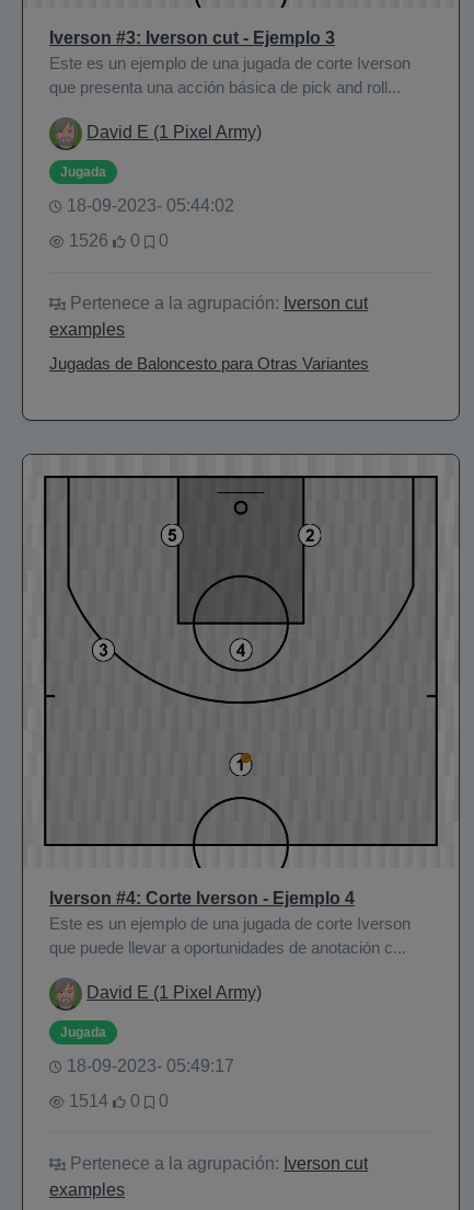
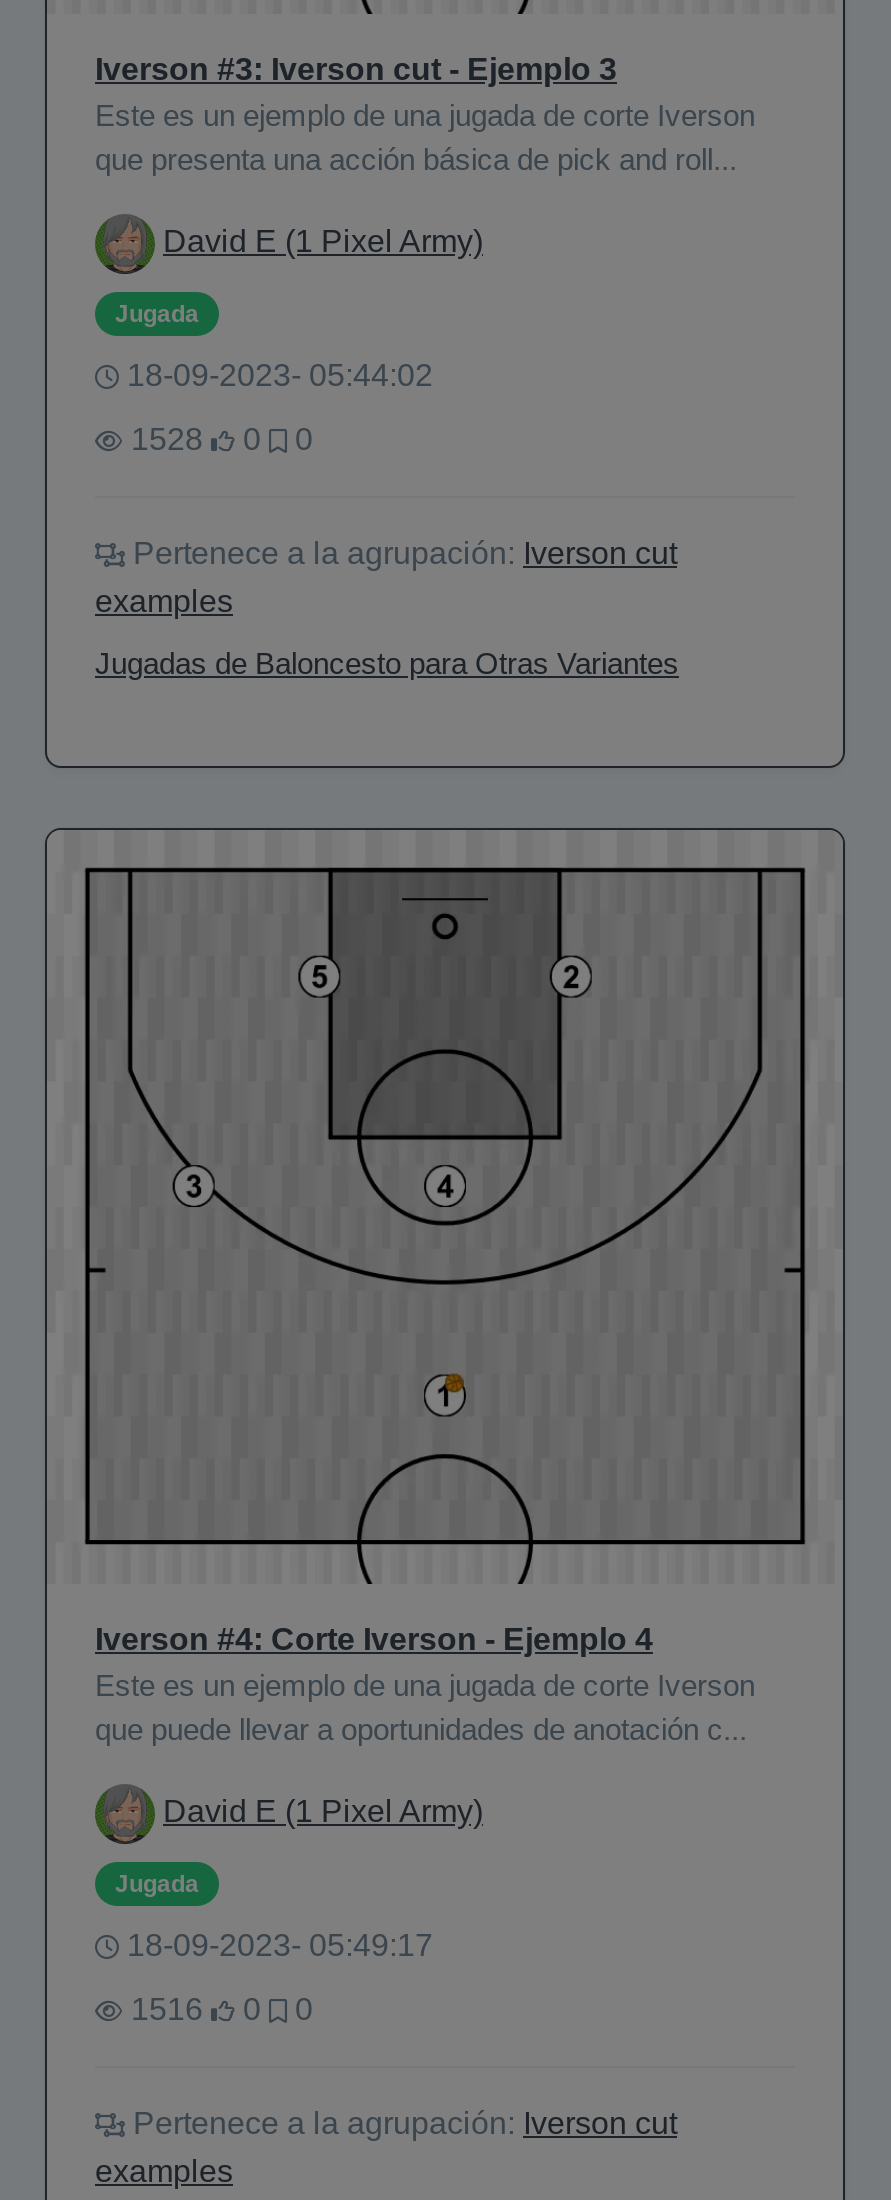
[65,231,169,250] 1526 0 0 -> [123,422,313,456] 1528 0 0
[65,1092,169,1110] 1514 0 0 -> [123,1992,313,2026] 1516 0 0

